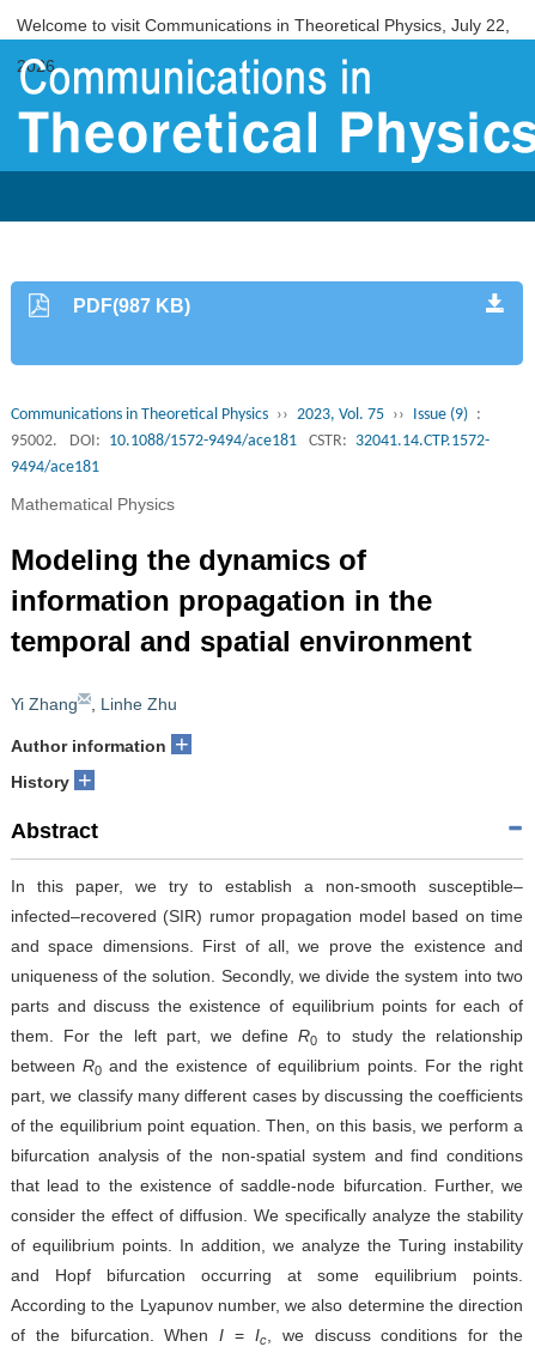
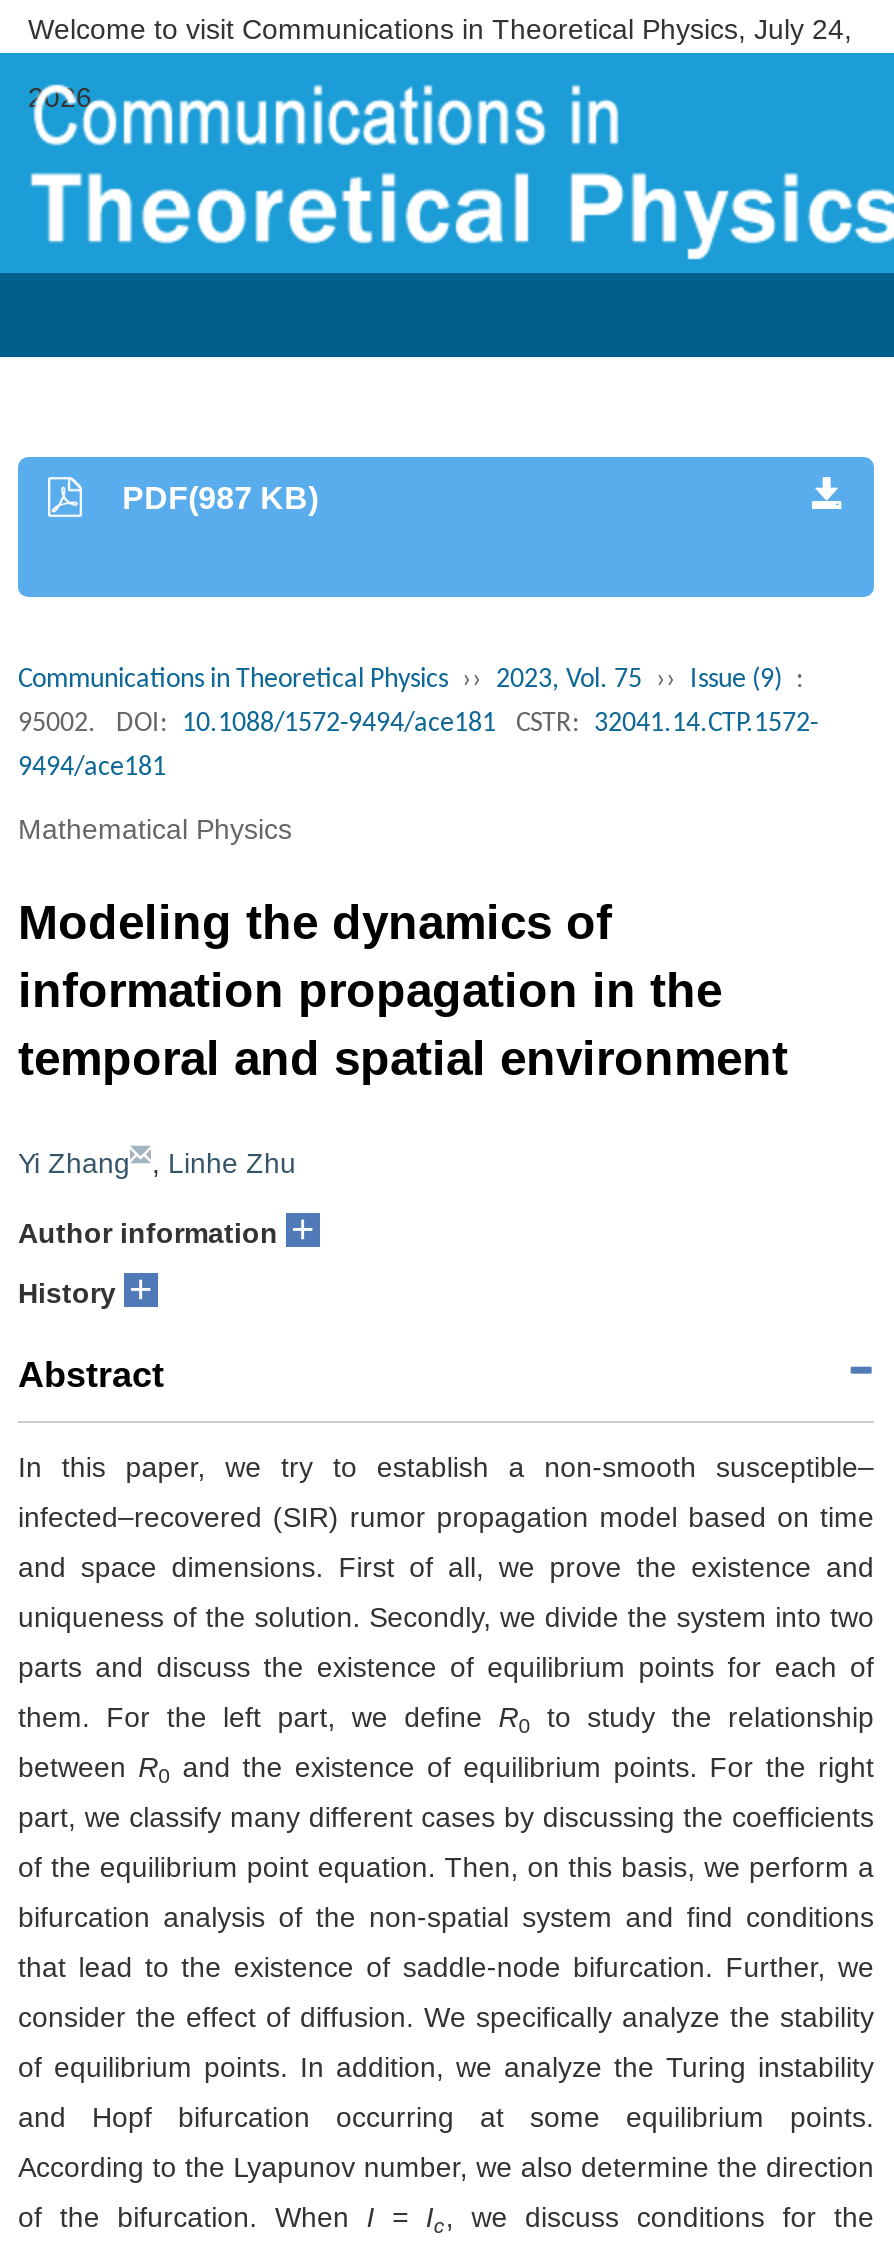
[17,16,510,35] Welcome to visit Communications in Theoretical Physics, July 22, -> [28,13,852,45] Welcome to visit Communications in Theoretical Physics, July 24,

